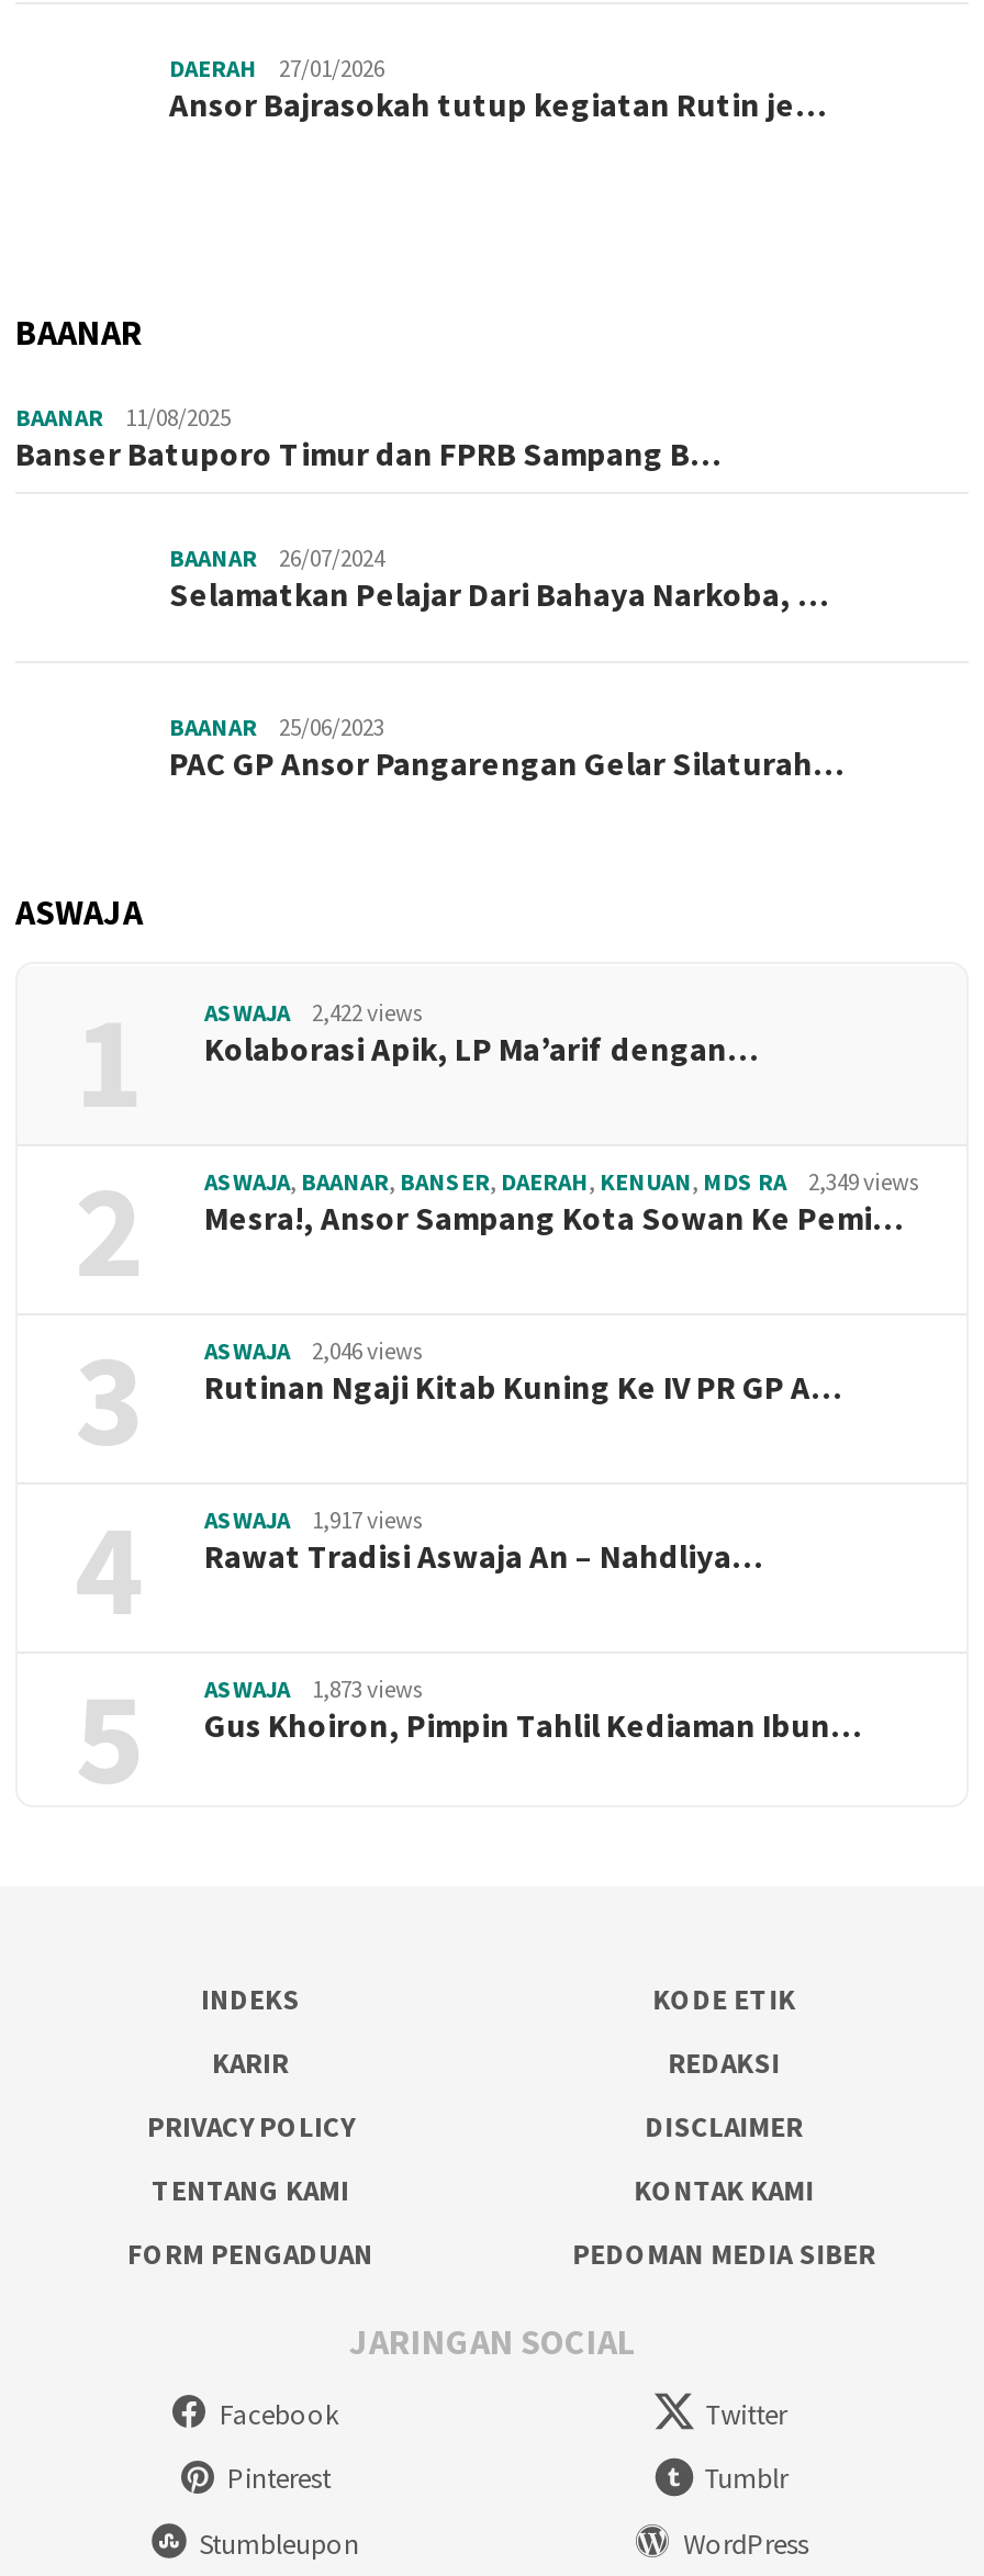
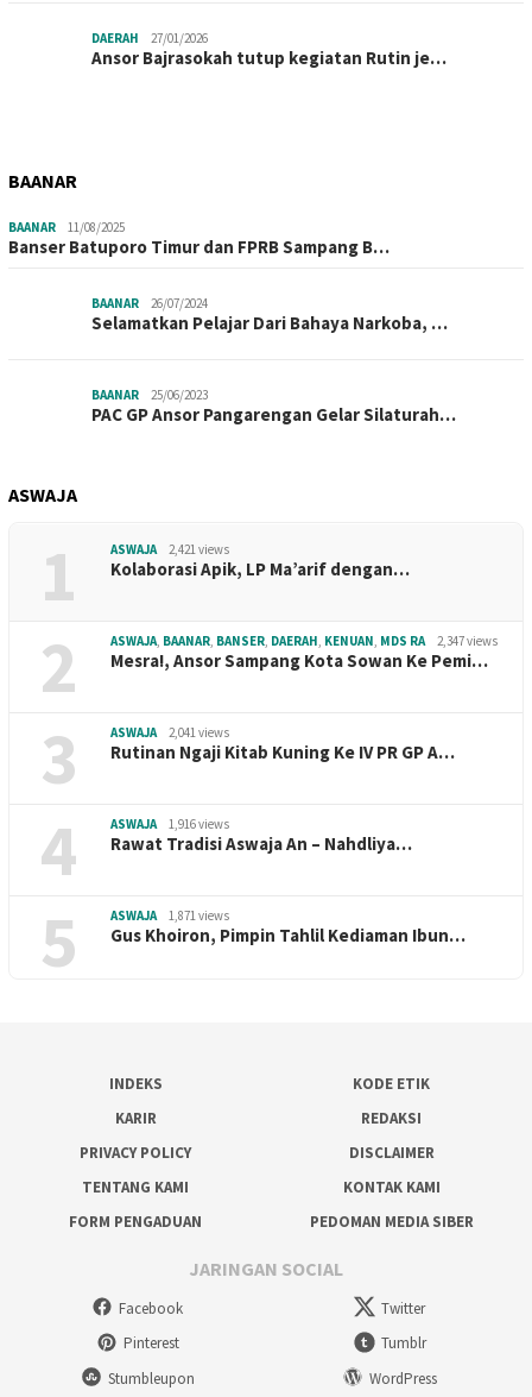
[204,998,424,1029] ASWAJA 2,422 views -> [110,541,229,558] ASWAJA 2,421 views
[204,1167,920,1198] ASWAJA, BAANAR, BANSER, DAERAH, KENUAN, MDS RA 2,349 views -> [110,633,498,650] ASWAJA, BAANAR, BANSER, DAERAH, KENUAN, MDS RA 2,347 views
[204,1336,424,1367] ASWAJA 2,046 views -> [110,725,229,741] ASWAJA 2,041 views
[204,1505,424,1536] ASWAJA 1,917 views -> [110,816,229,833] ASWAJA 1,916 views
[204,1674,424,1705] ASWAJA 1,873 views -> [110,908,229,924] ASWAJA 1,871 views

